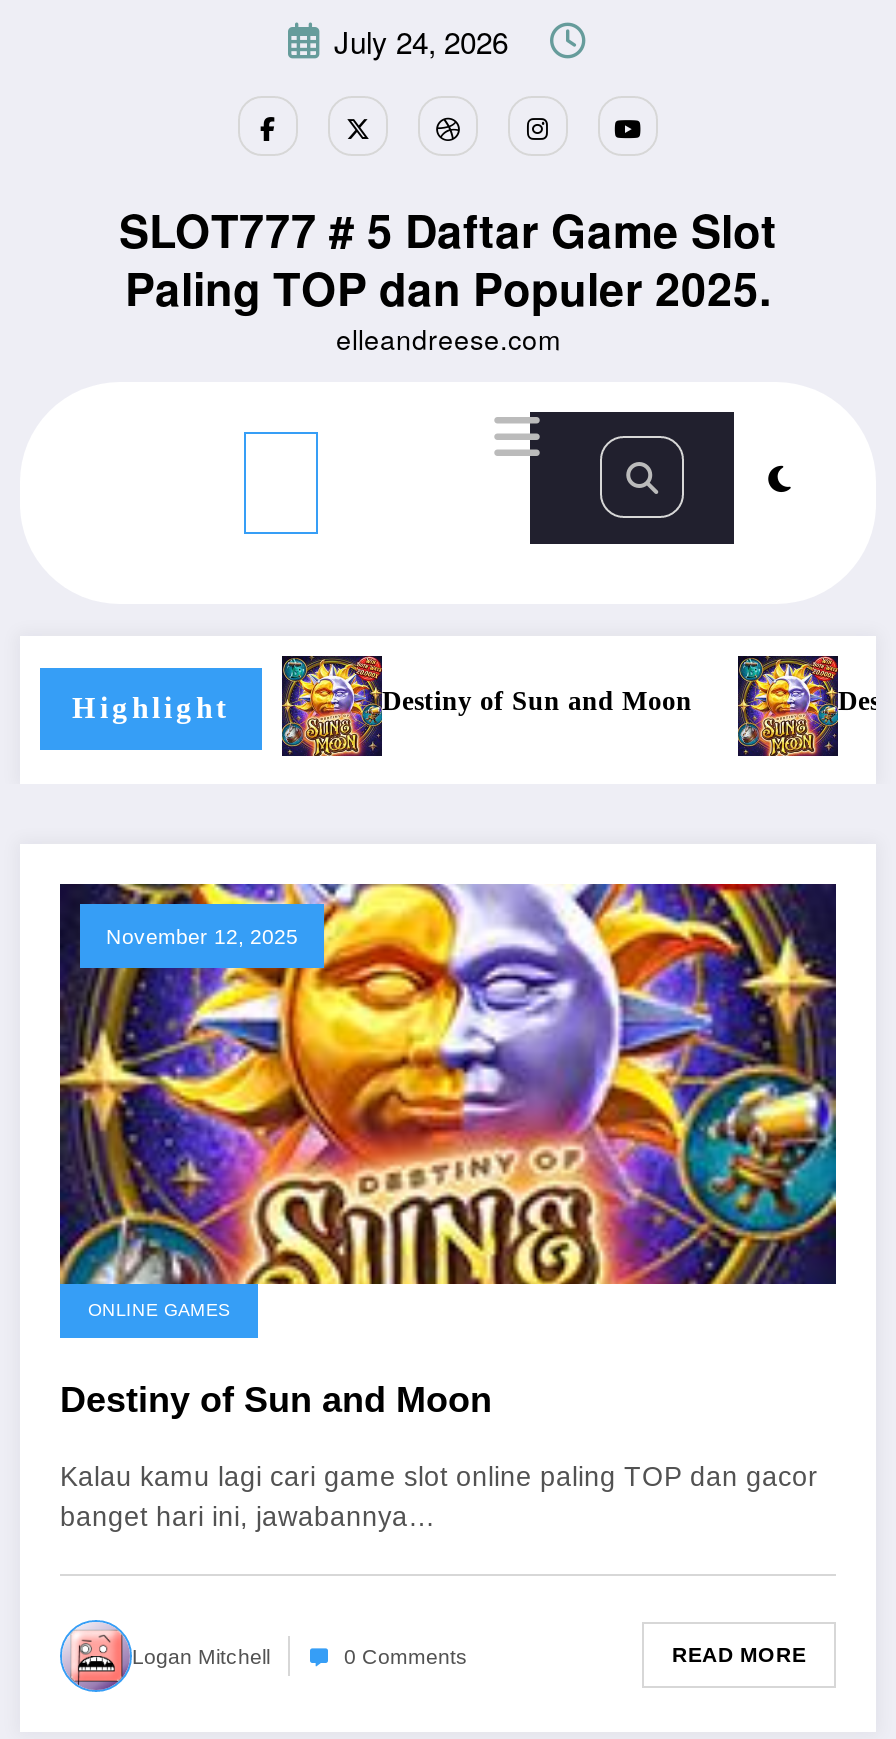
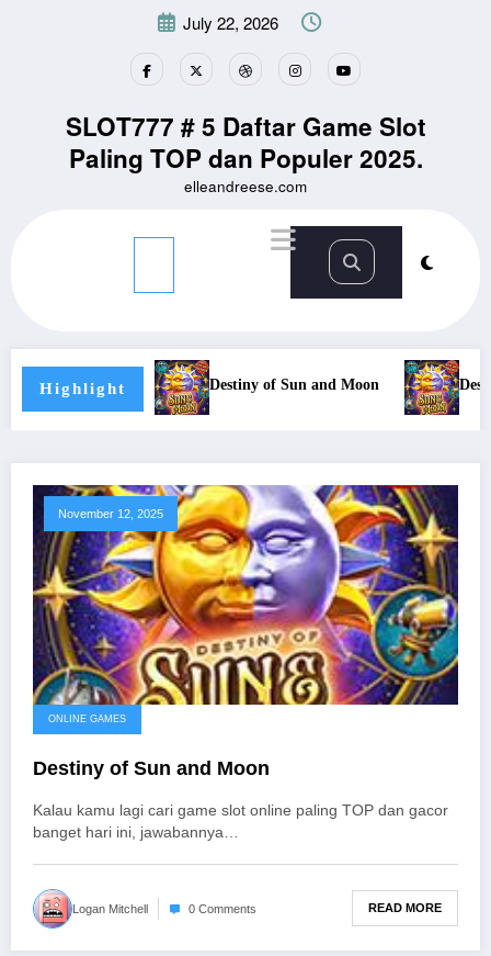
[334,20,508,62] July 24, 2026 -> [183,11,278,34] July 22, 2026

